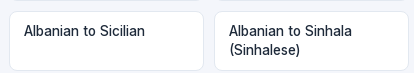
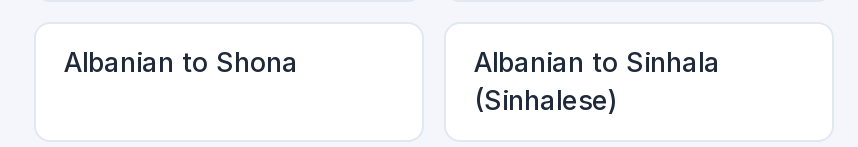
[24,22,145,38] Albanian to Sicilian -> [64,45,298,77] Albanian to Shona

